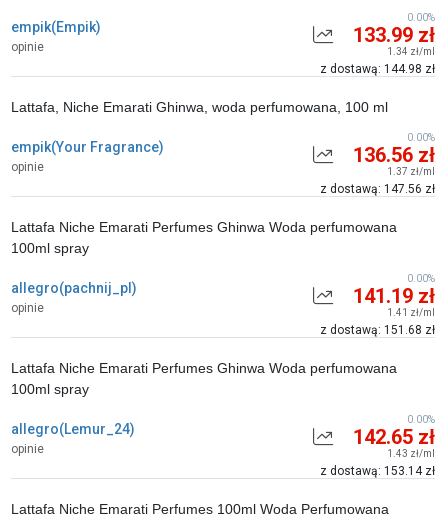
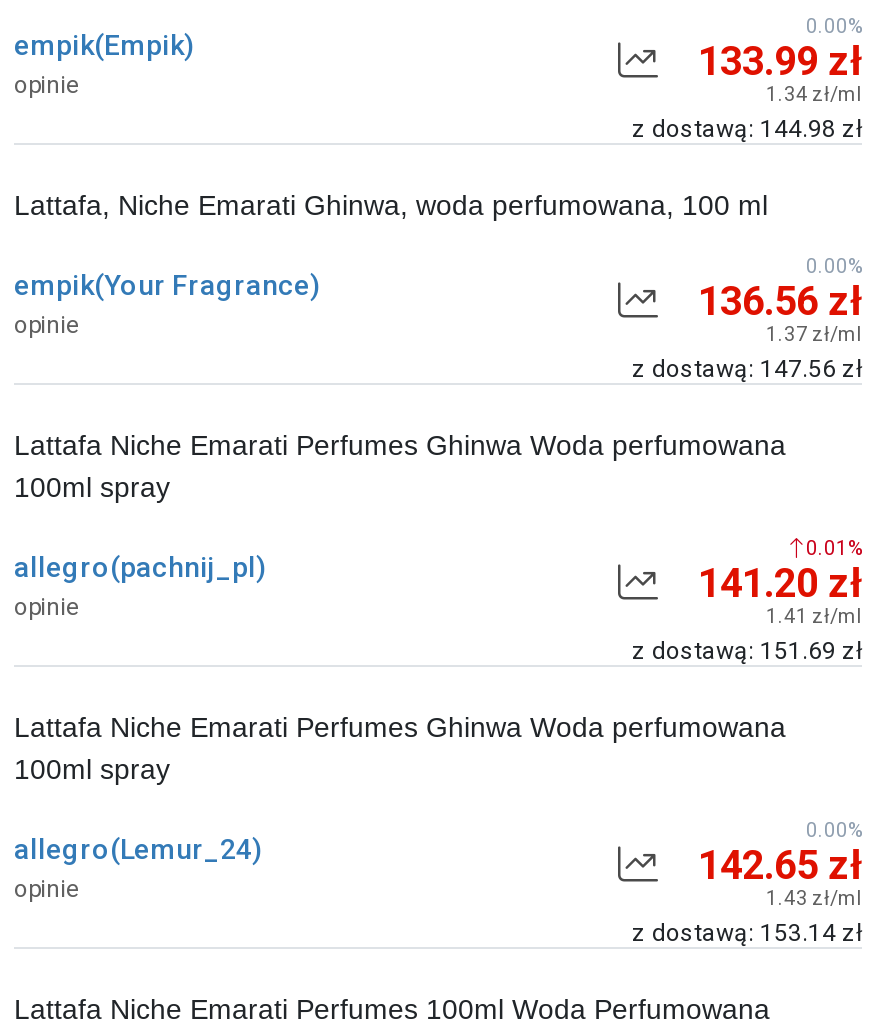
[407,273,435,284] 0.00% -> [806,537,862,559] 0.01%
[353,284,435,308] 141.19 zł -> [698,559,862,607] 141.20 zł
[320,323,435,337] z dostawą: 151.68 zł -> [632,637,862,665] z dostawą: 151.69 zł

